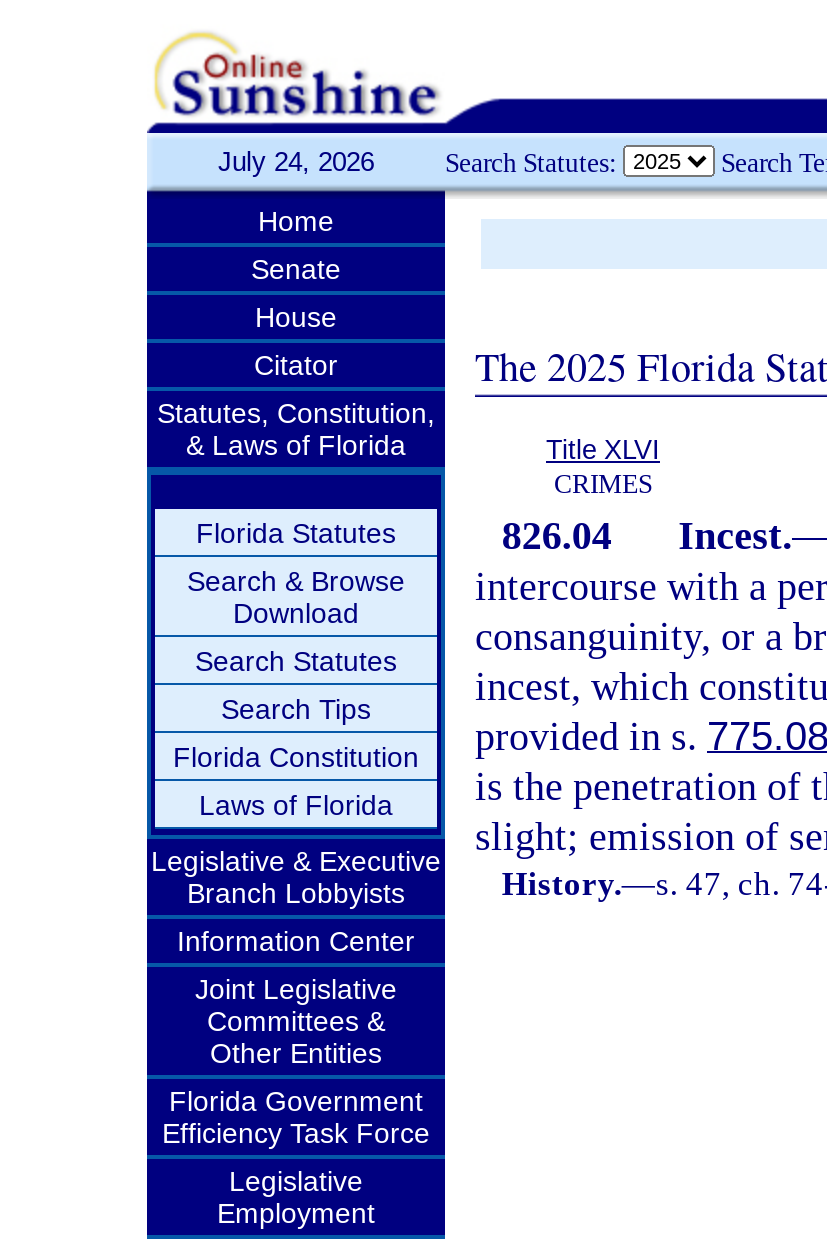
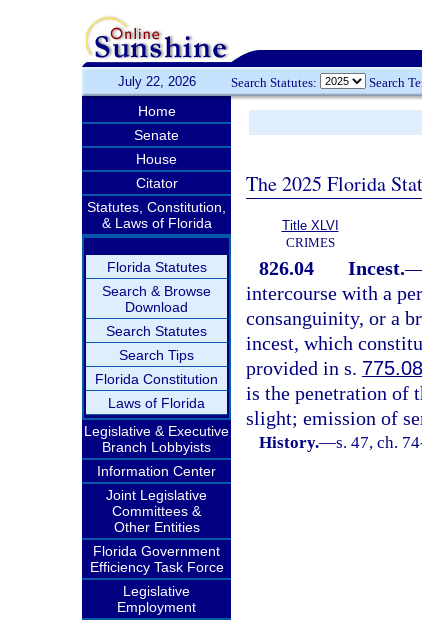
[218,147,374,177] July 24, 2026 -> [117,74,195,89] July 22, 2026

